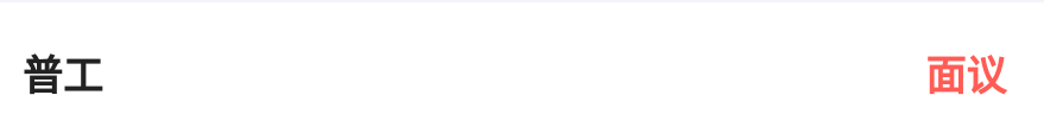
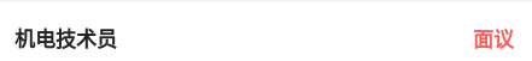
[22,55,103,100] 普工 -> [14,29,117,52] 机电技术员

